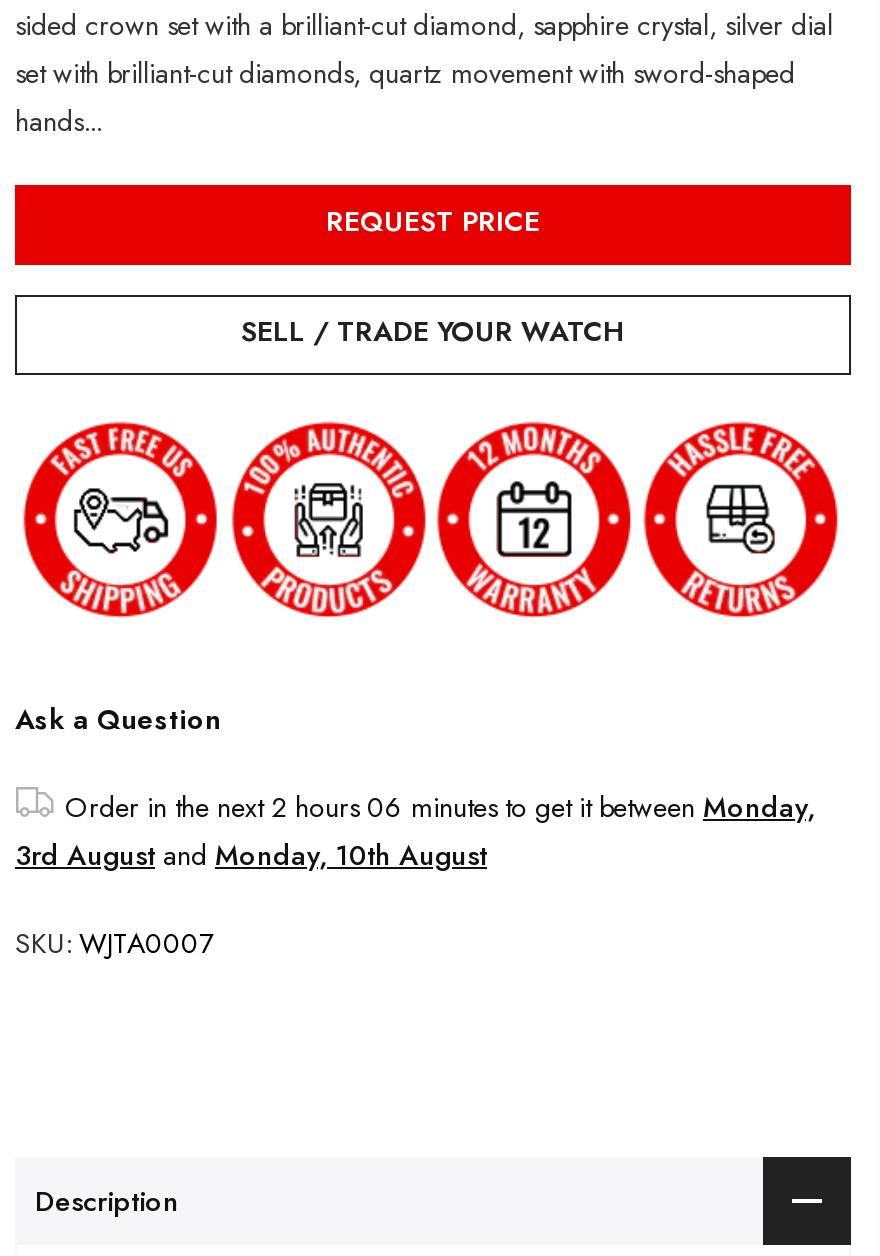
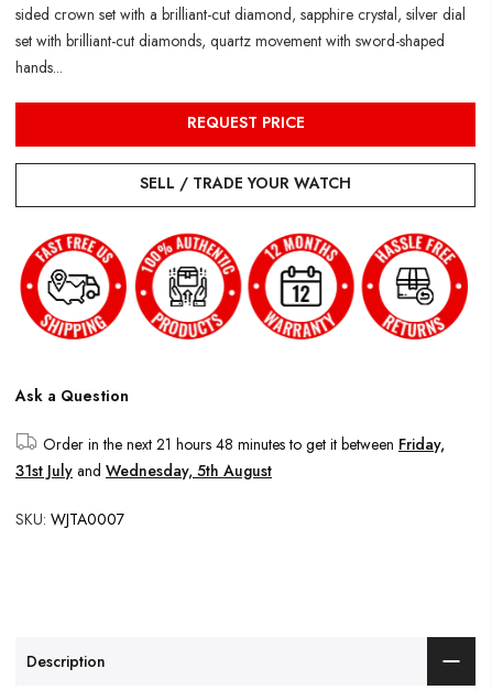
[65,786,815,826] Order in the next 2 hours 06 minutes to get it between Monday, -> [43,433,445,455] Order in the next 21 hours 48 minutes to get it between Friday,
[15,834,487,874] 3rd August and Monday, 10th August -> [15,460,272,482] 31st July and Wednesday, 5th August

